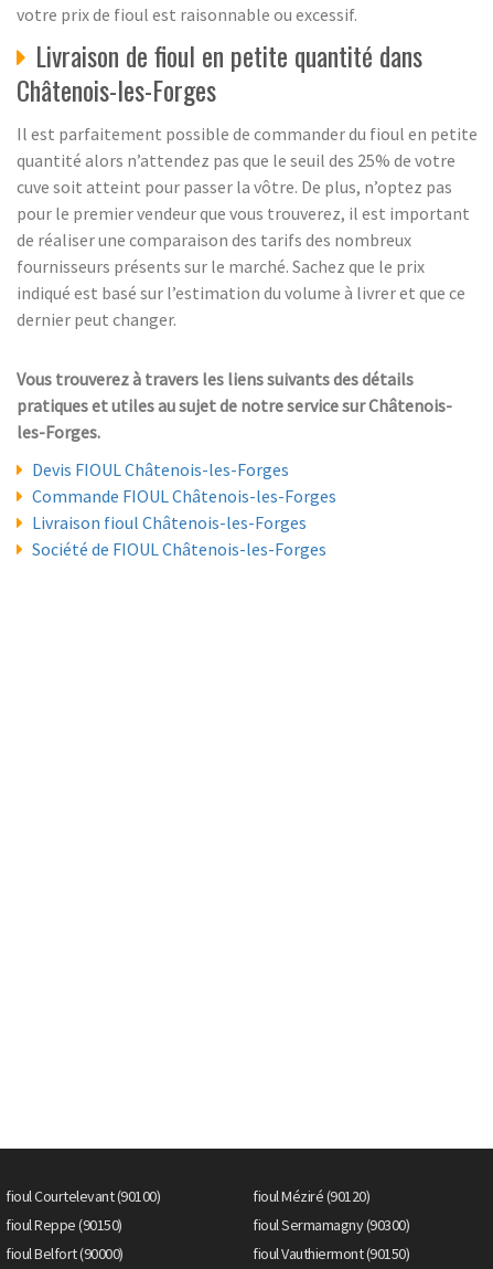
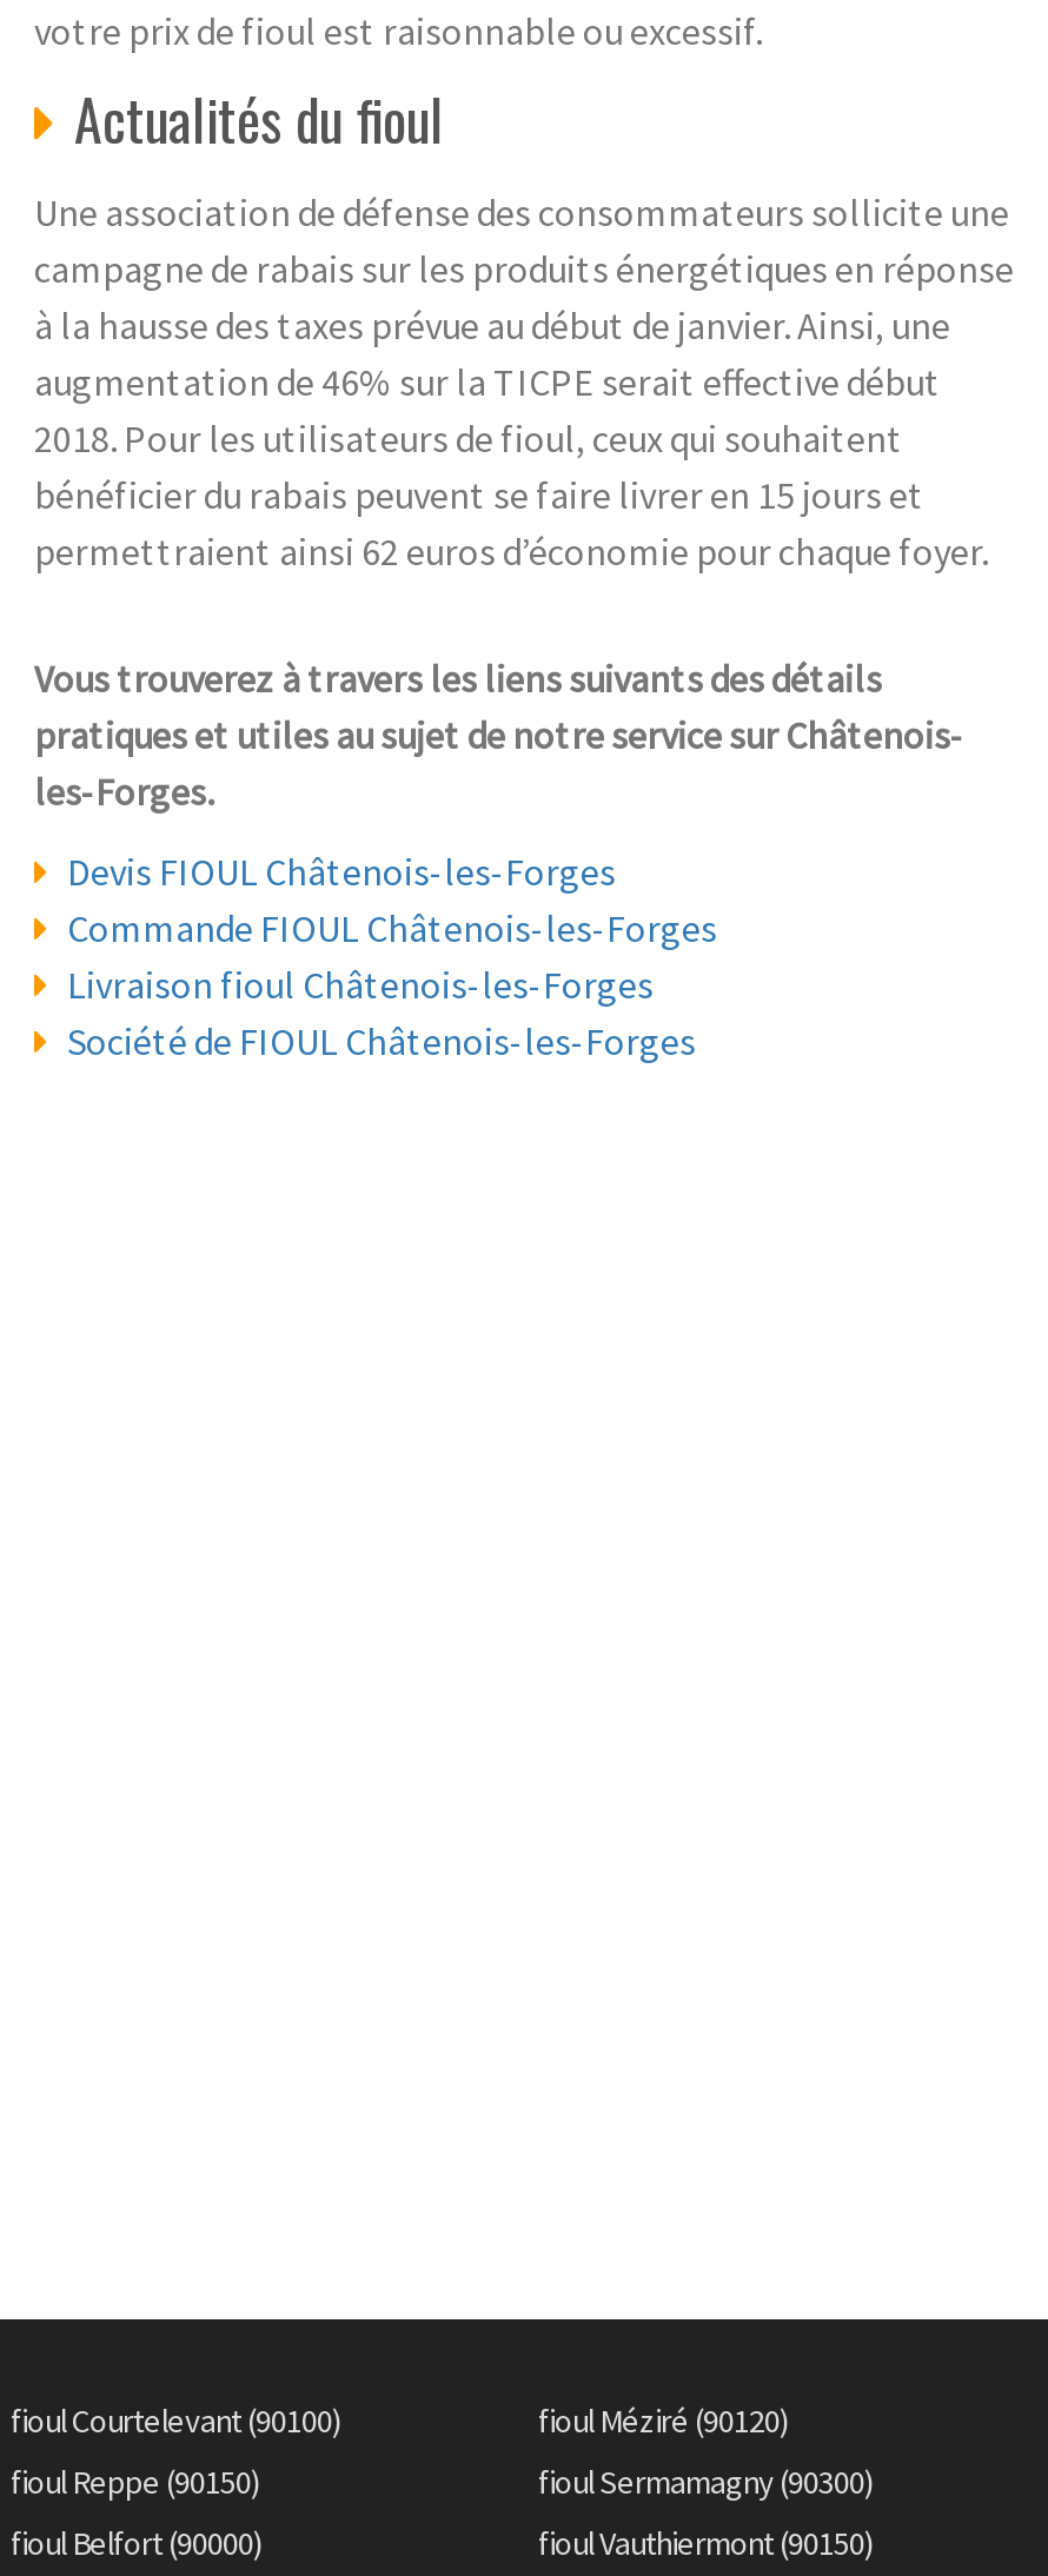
[17,35,478,330] Livraison de fioul en petite quantité dans | Châtenois-les-Forges | Il est parfaitement possible de commander du fioul en petite | quantité alors n’attendez pas que le seuil des 25% de votre | cuve soit atteint pour passer la vôtre. De plus, n’optez pas | pour le premier vendeur que vous trouverez, il est important | de réaliser une comparaison des tarifs des nombreux | fournisseurs présents sur le marché. Sachez que le prix | indiqué est basé sur l’estimation du volume à livrer et que ce | dernier peut changer. -> [34,76,1014,575] Actualités du fioul | Une association de défense des consommateurs sollicite une | campagne de rabais sur les produits énergétiques en réponse | à la hausse des taxes prévue au début de janvier. Ainsi, une | augmentation de 46% sur la TICPE serait effective début | 2018. Pour les utilisateurs de fioul, ceux qui souhaitent | bénéficier du rabais peuvent se faire livrer en 15 jours et | permettraient ainsi 62 euros d’économie pour chaque foyer.

